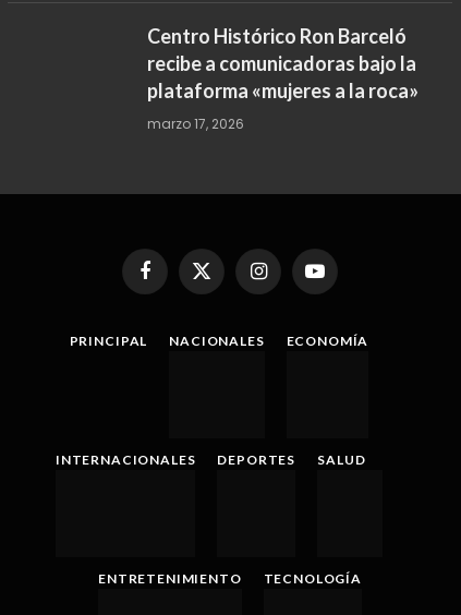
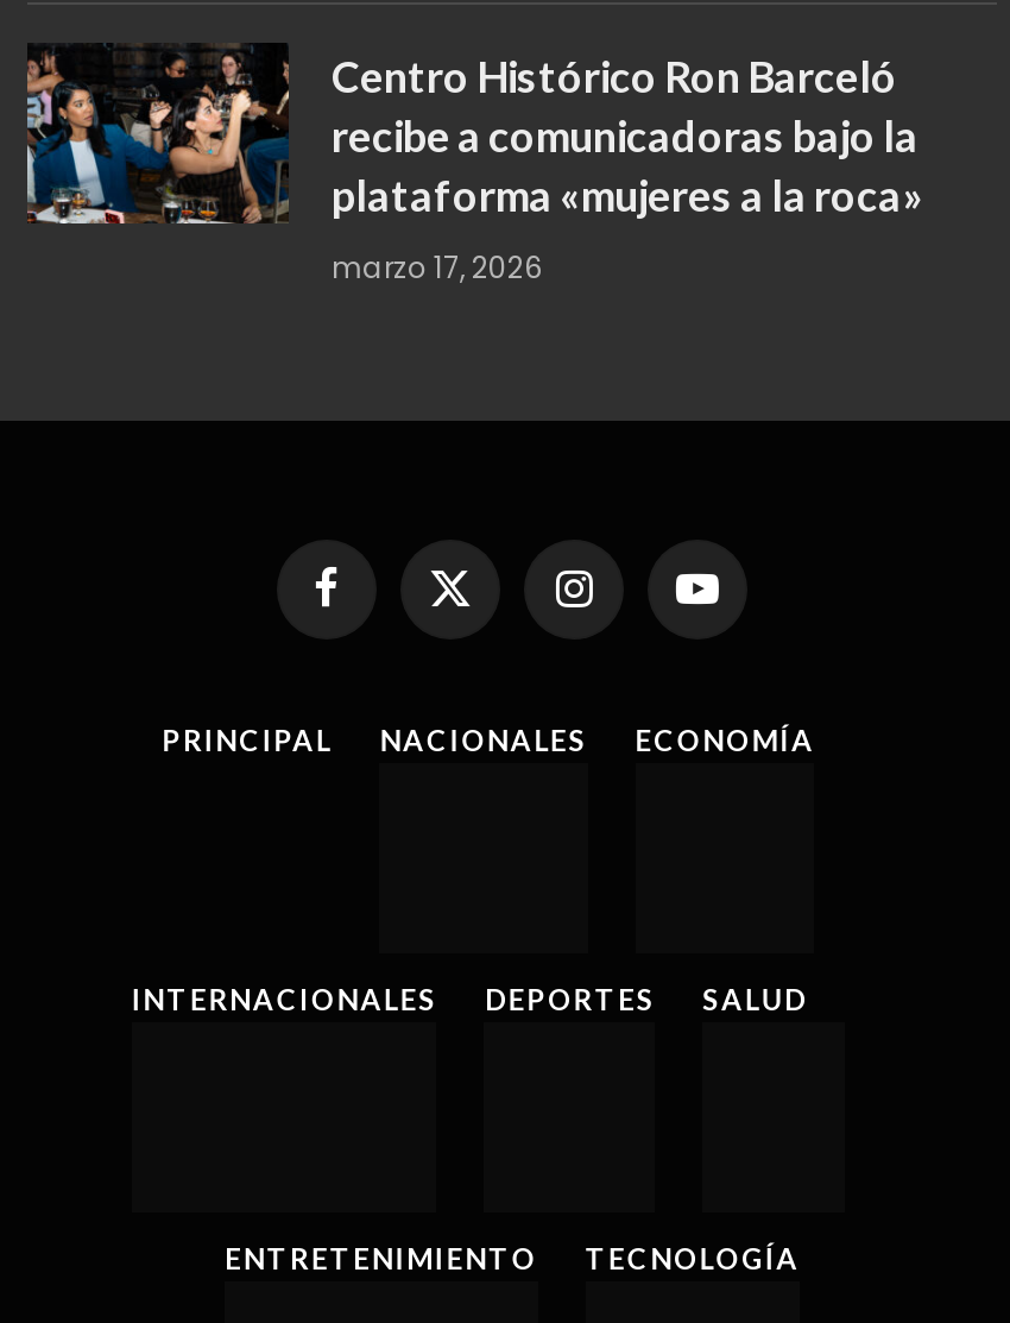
none -> [25,43,291,226] [image]

